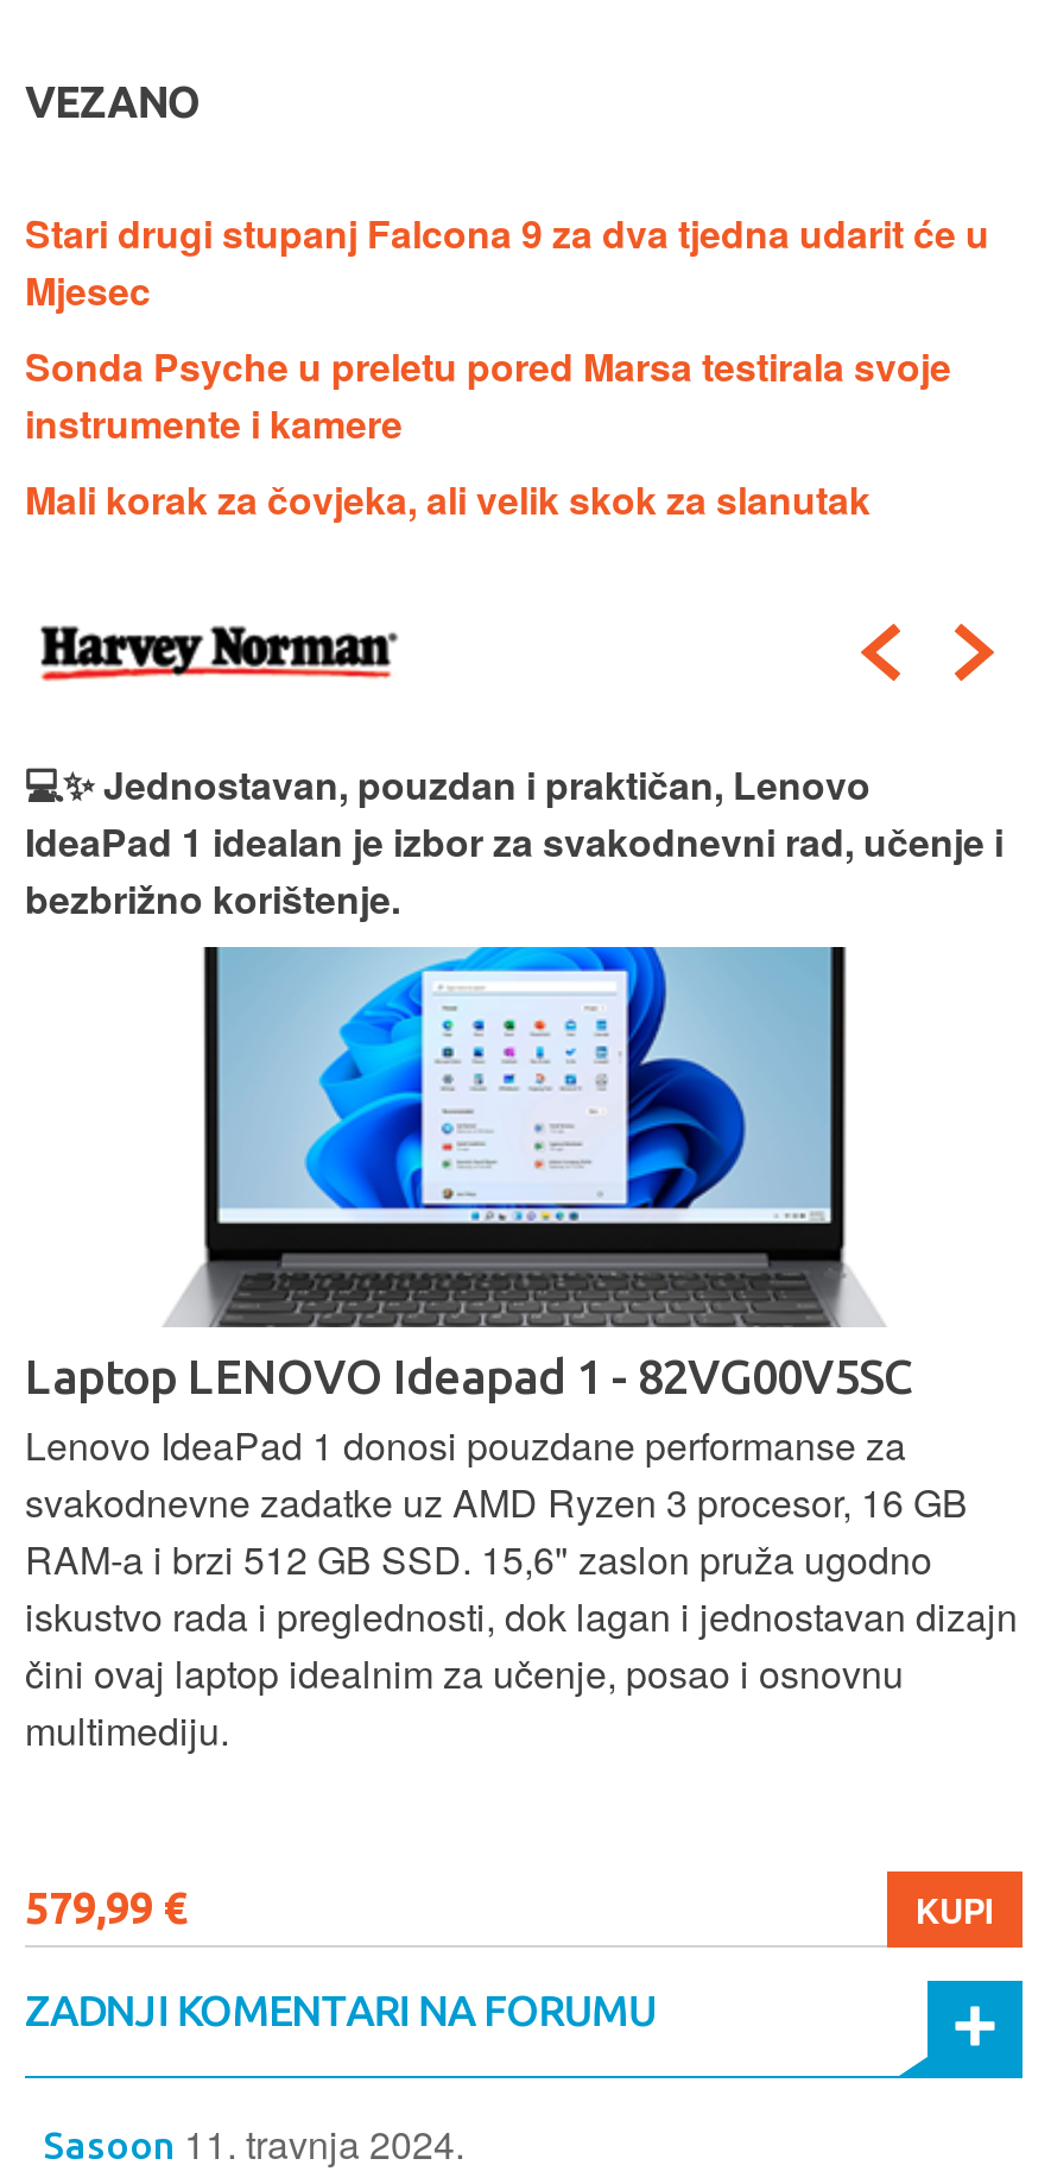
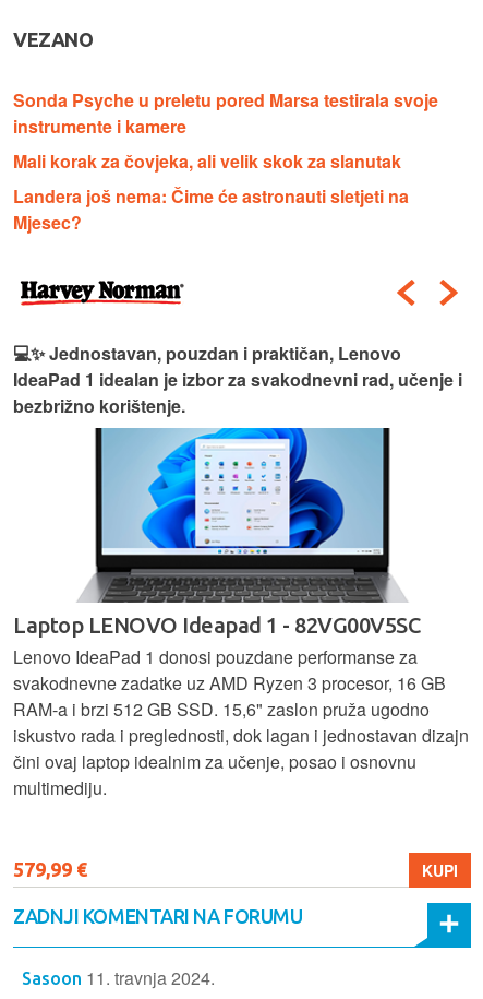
[25,206,989,318] Stari drugi stupanj Falcona 9 za dva tjedna udarit će u | Mjesec -> none
moved [25,339,951,527] -> [13,88,438,174]: Sonda Psyche u preletu pored Marsa testirala svoje | instrumente i kamere | Mali korak za čovjeka, ali velik skok za slanutak
none -> [13,184,409,235] Landera još nema: Čime će astronauti sletjeti na | Mjesec?

